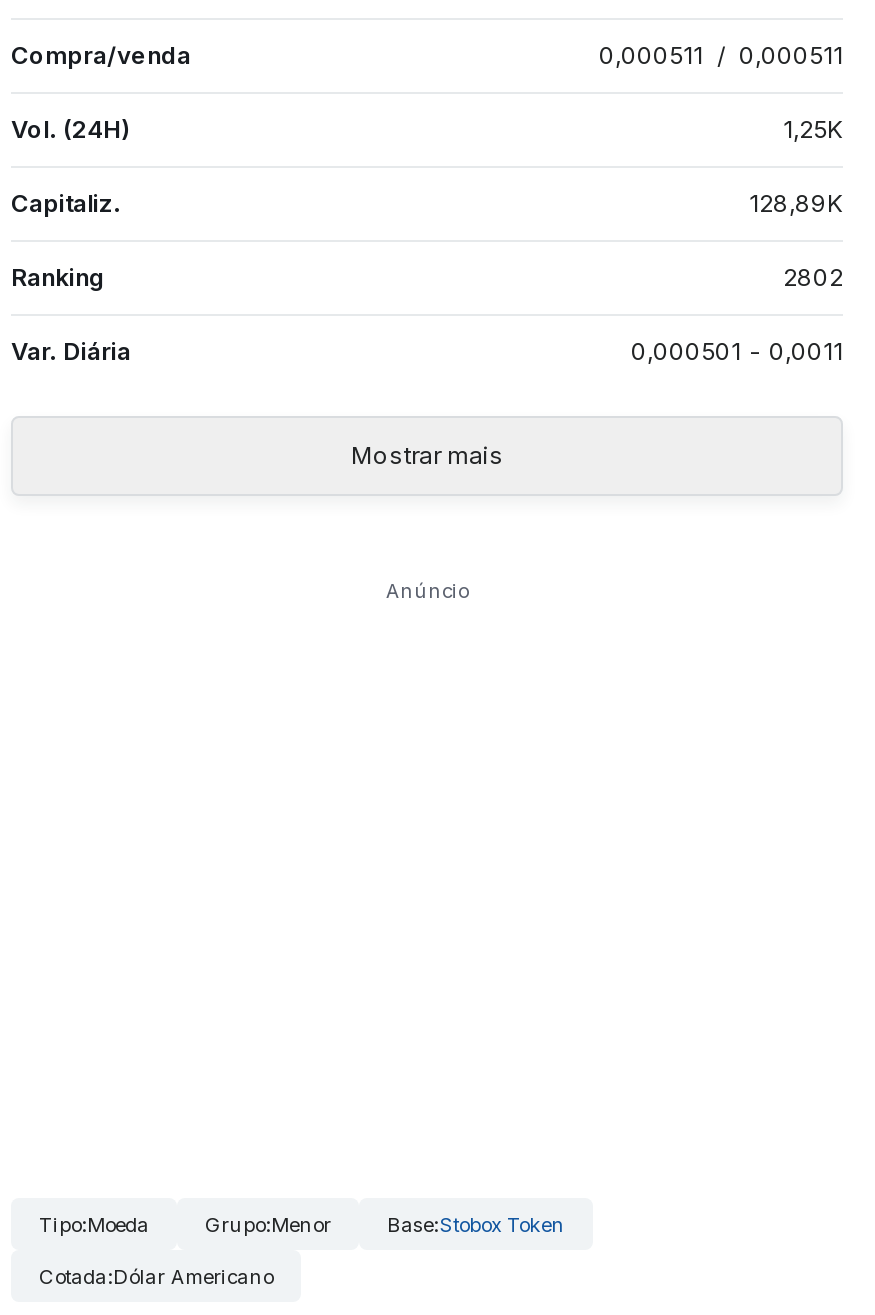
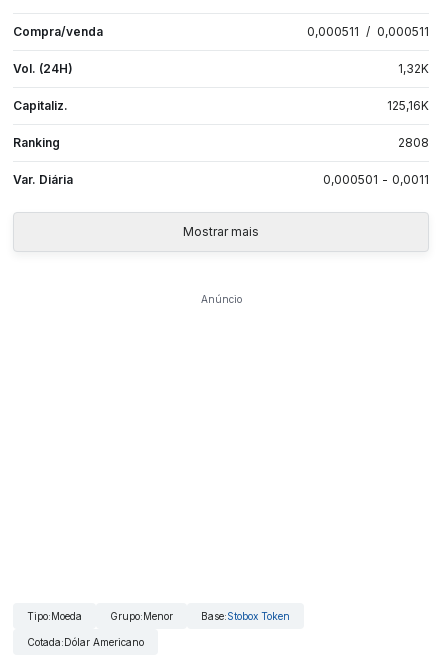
[783,114,843,144] 1,25K -> [398,61,429,76] 1,32K
[749,188,843,218] 128,89K -> [387,98,429,113] 125,16K
[783,262,843,292] 2802 -> [398,135,429,150] 2808

